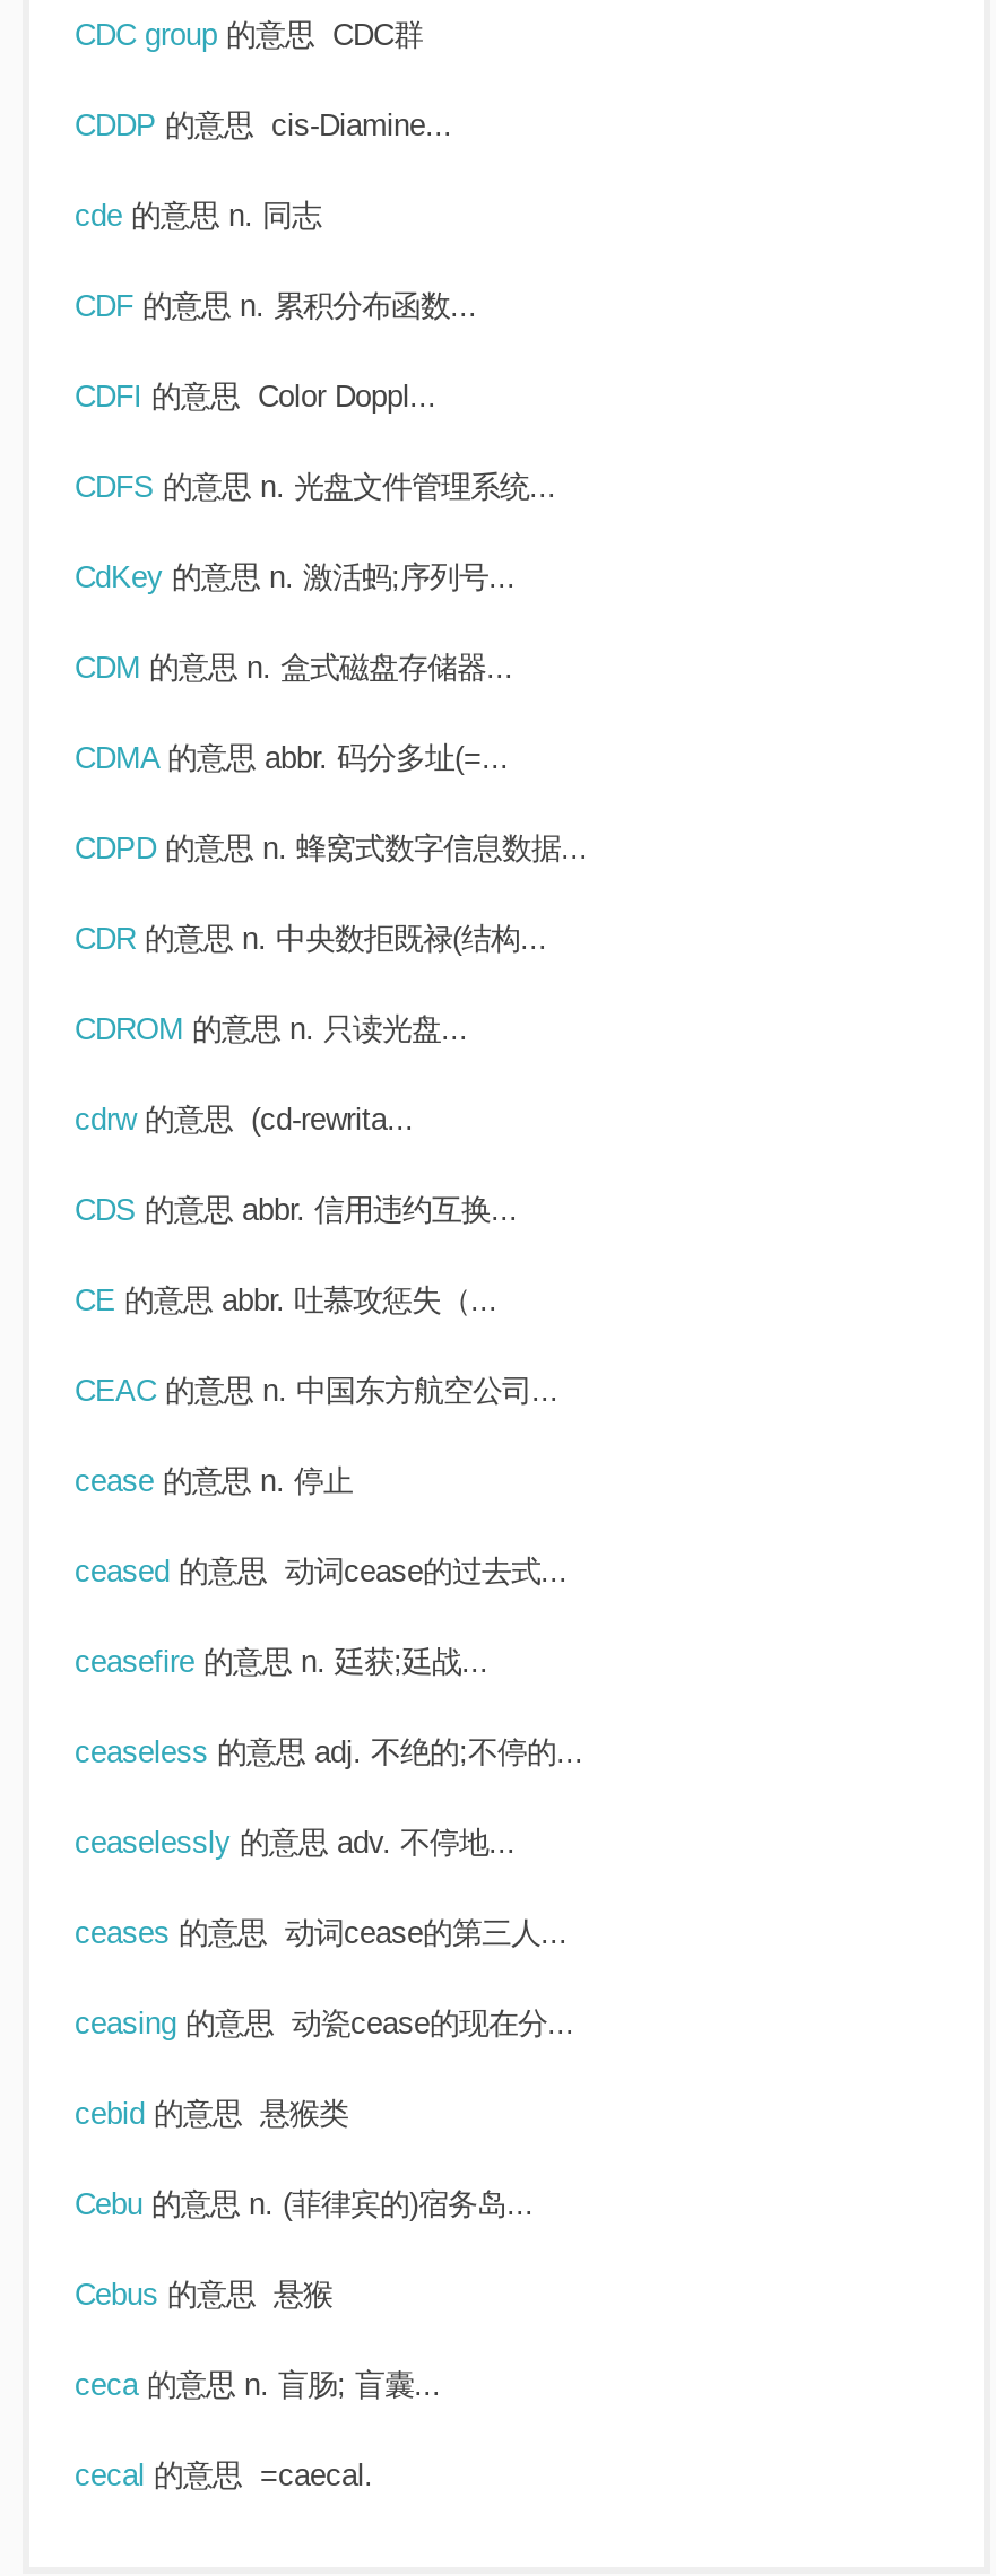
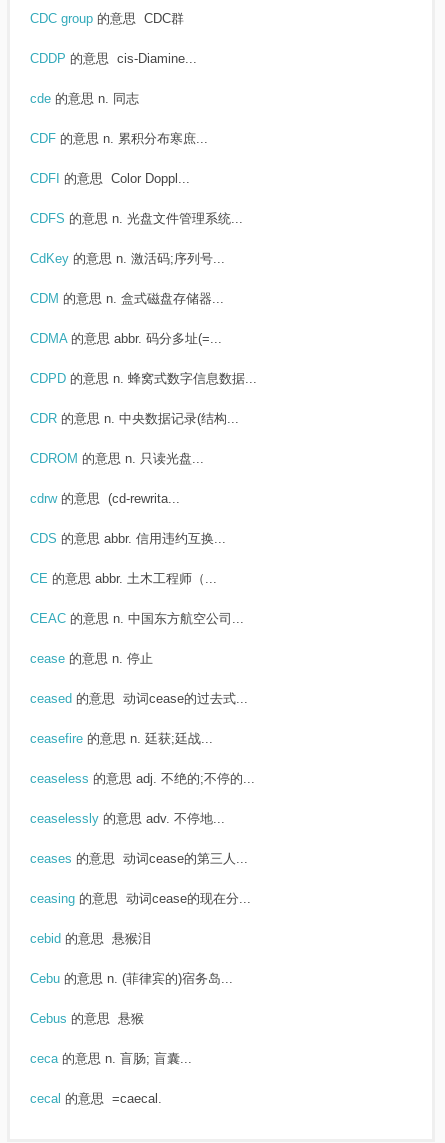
[75,289,477,323] CDF的意思 n. 累积分布函数... -> [30,131,208,146] CDF的意思 n. 累积分布寒庶...
[75,560,516,594] CdKey的意思 n. 激活蚂;序列号... -> [30,251,225,266] CdKey的意思 n. 激活码;序列号...
[75,922,547,956] CDR的意思 n. 中央数拒既禄(结构... -> [30,411,239,426] CDR的意思 n. 中央数据记录(结构...
[75,1283,497,1317] CE的意思 abbr. 吐慕攻惩失（... -> [30,571,217,586] CE的意思 abbr. 土木工程师（...
[75,2007,574,2040] ceasing的意思 动瓷cease的现在分... -> [30,891,251,906] ceasing的意思 动词cease的现在分...
[75,2097,348,2131] cebid的意思 悬猴类 -> [30,931,151,946] cebid的意思 悬猴泪

